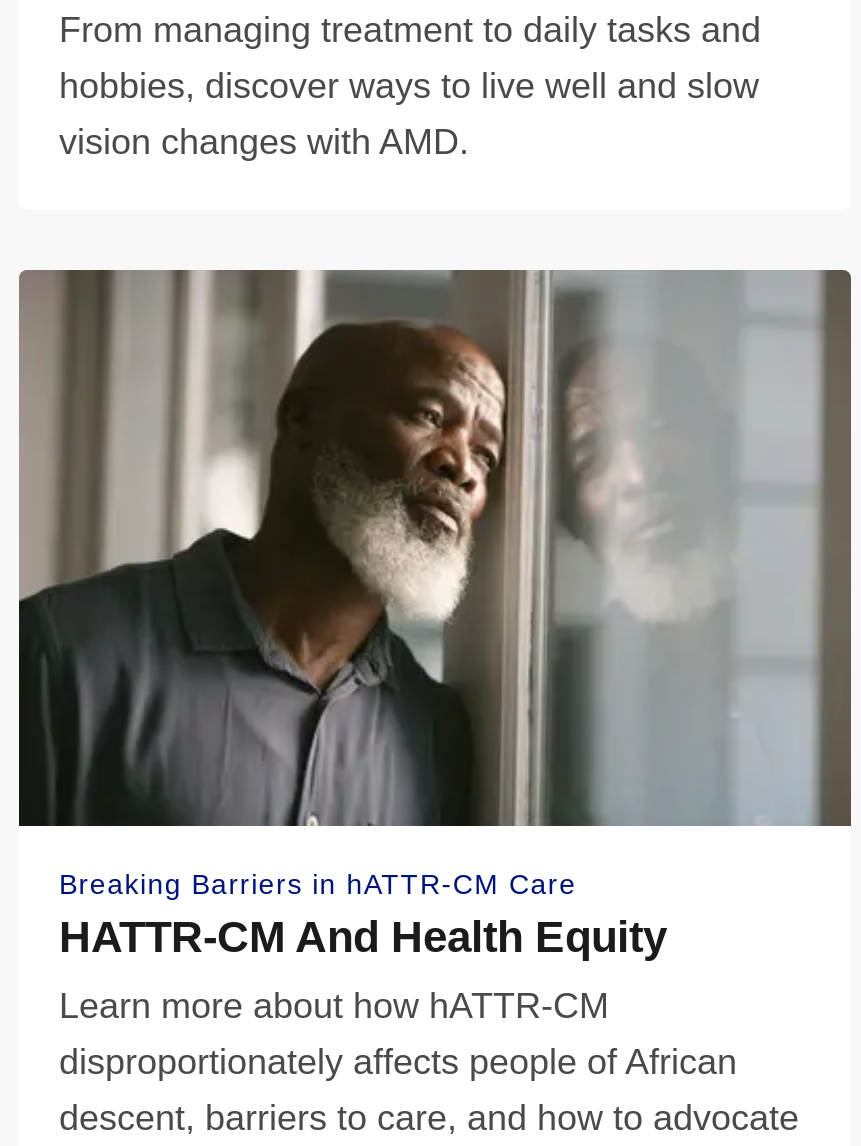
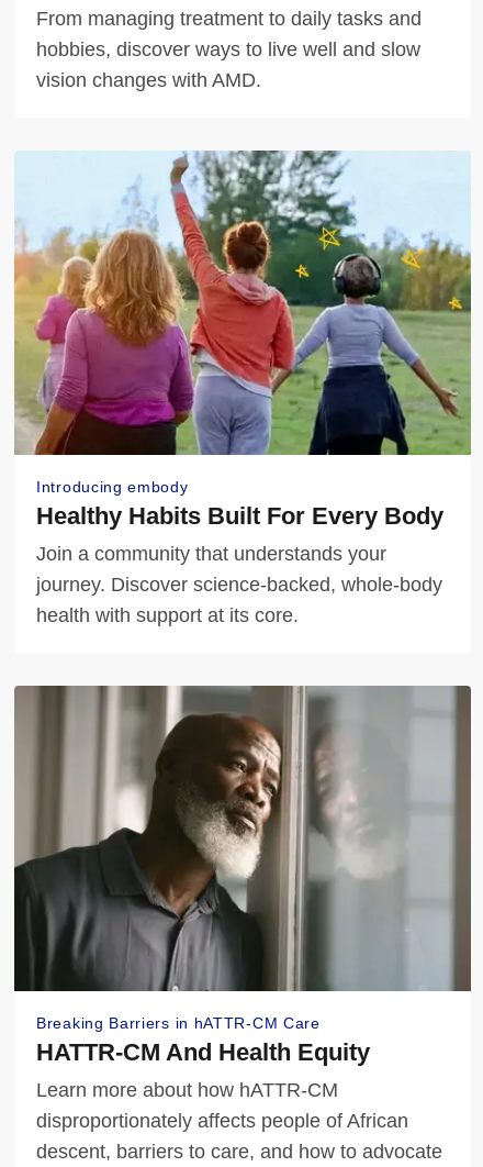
none -> [13,151,471,627] [image] | Introducing embody | Healthy Habits Built For Every Body | Join a community that understands your | journey. Discover science-backed, whole-body | health with support at its core.

